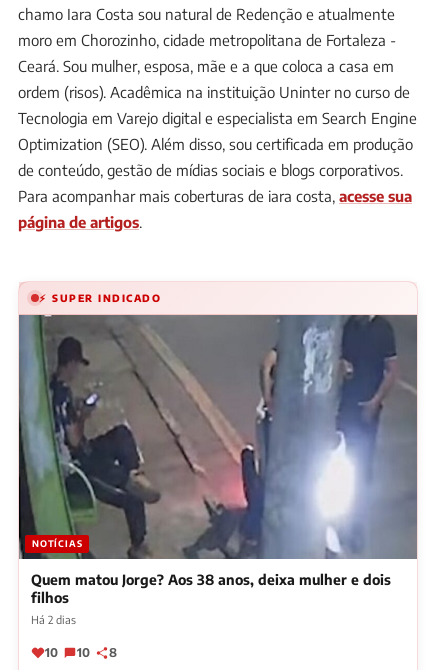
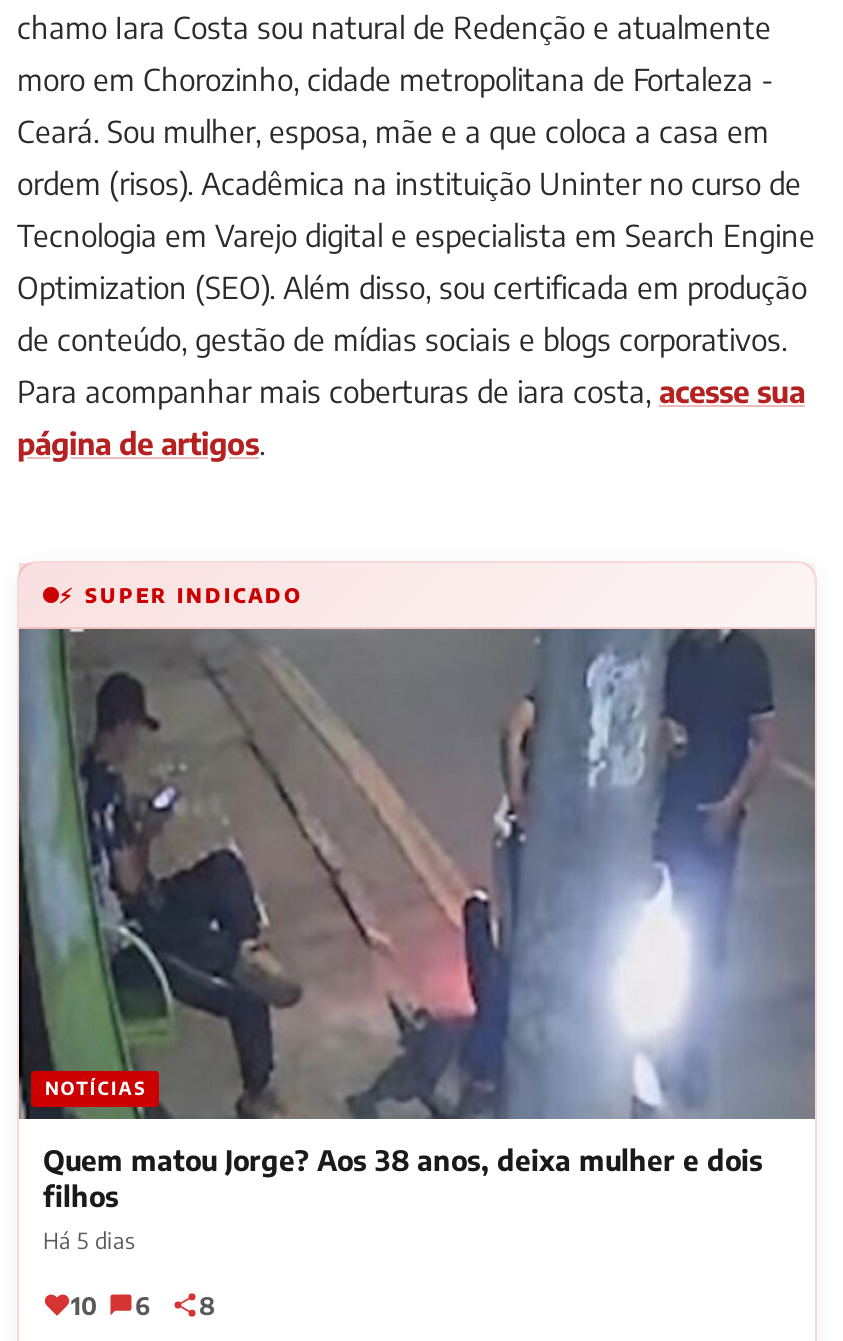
[31,613,76,626] Há 2 dias -> [43,1226,135,1252] Há 5 dias
[45,645,117,660] 10 10 8 -> [71,1290,215,1320] 10 6 8

